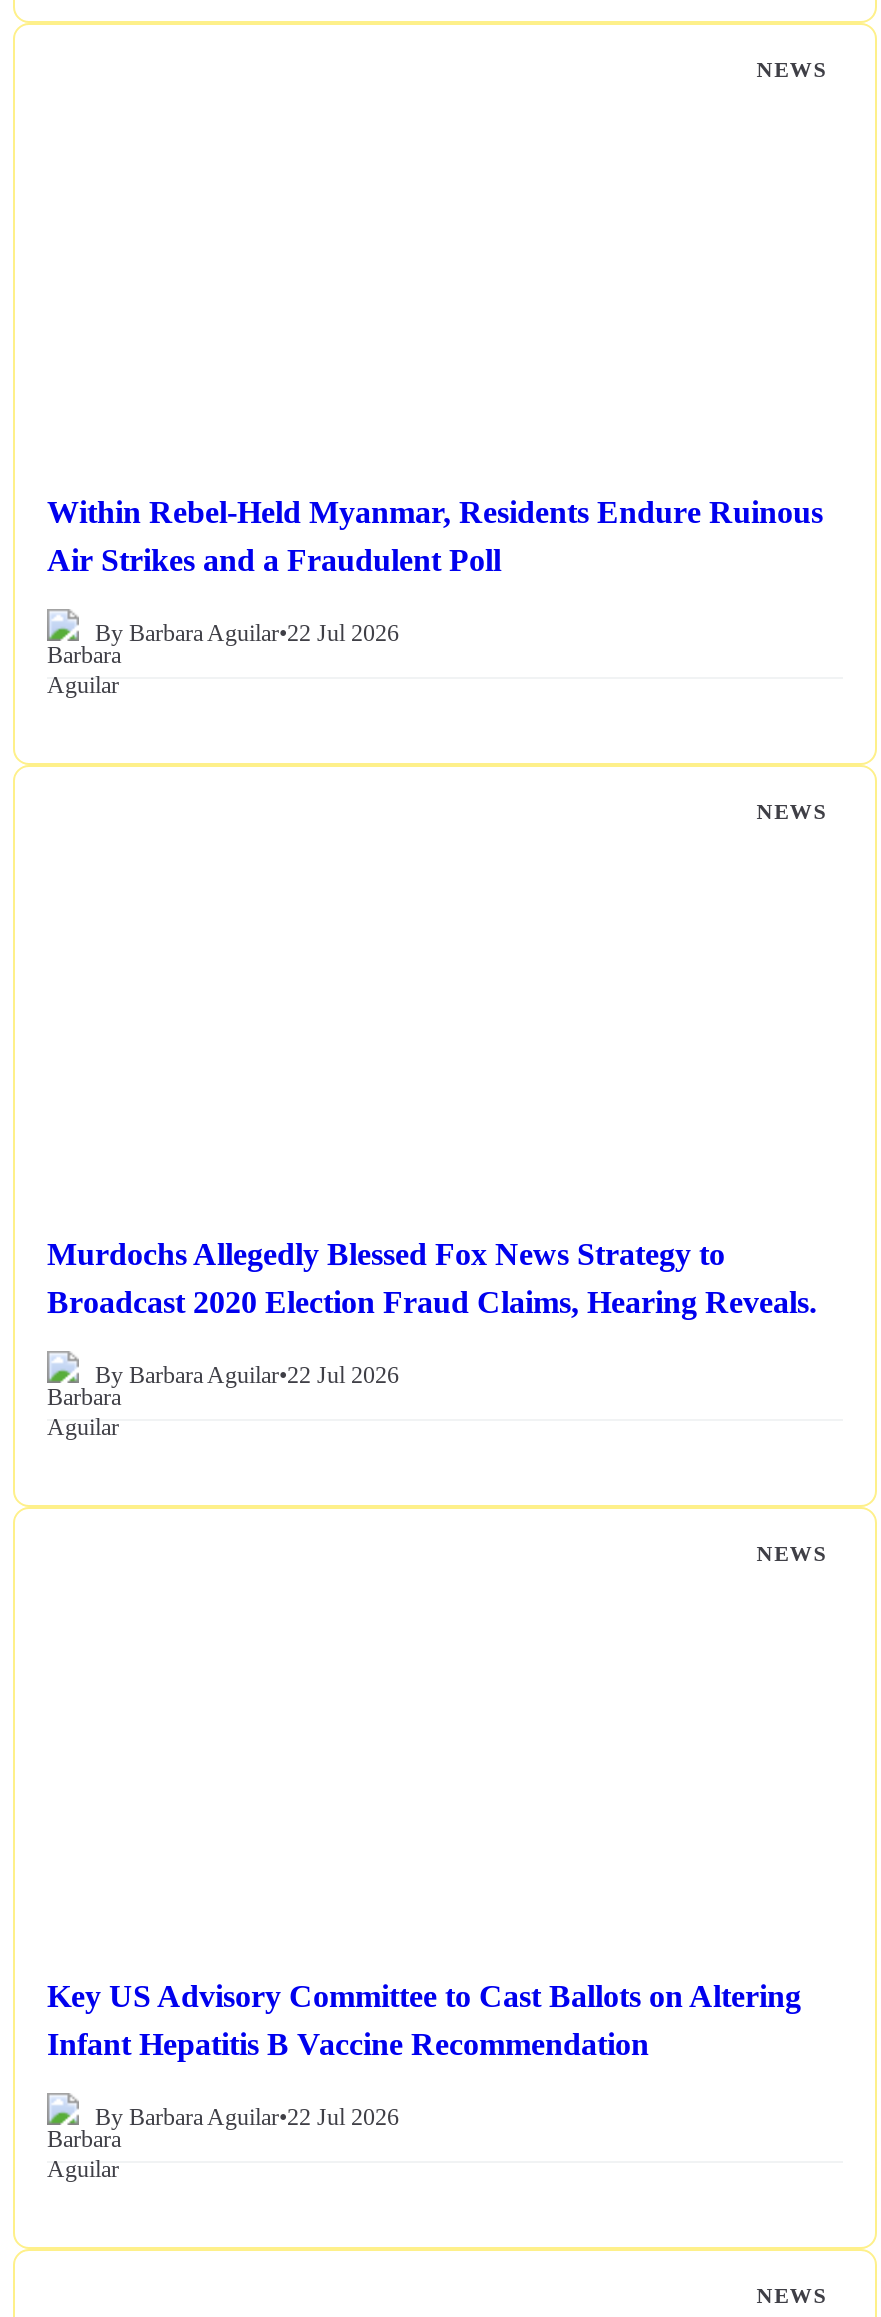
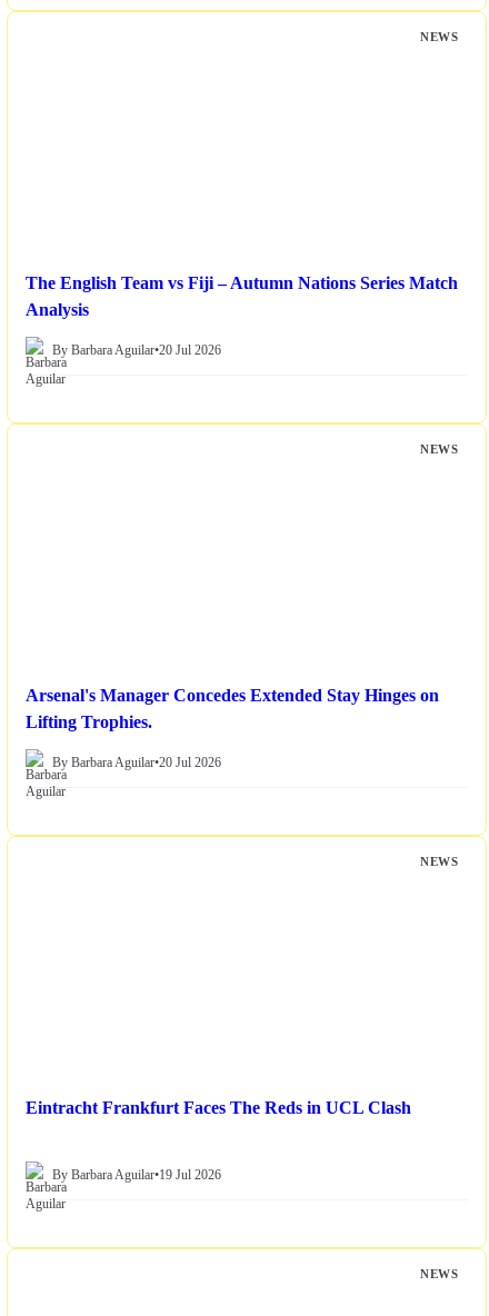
[47,495,823,577] Within Rebel-Held Myanmar, Residents Endure Ruinous | Air Strikes and a Fraudulent Poll -> [26,274,458,319] The English Team vs Fiji – Autumn Nations Series Match | Analysis
[95,618,399,646] By Barbara Aguilar•22 Jul 2026 -> [52,342,221,357] By Barbara Aguilar•20 Jul 2026
[47,1237,817,1319] Murdochs Allegedly Blessed Fox News Strategy to | Broadcast 2020 Election Fraud Claims, Hearing Reveals. -> [26,686,439,731] Arsenal's Manager Concedes Extended Stay Hinges on | Lifting Trophies.
[95,1360,399,1388] By Barbara Aguilar•22 Jul 2026 -> [52,754,221,770] By Barbara Aguilar•20 Jul 2026
[47,1979,801,2061] Key US Advisory Committee to Cast Ballots on Altering | Infant Hepatitis B Vaccine Recommendation -> [26,1098,411,1117] Eintracht Frankfurt Faces The Reds in UCL Clash
[95,2102,399,2130] By Barbara Aguilar•22 Jul 2026 -> [52,1167,221,1182] By Barbara Aguilar•19 Jul 2026

